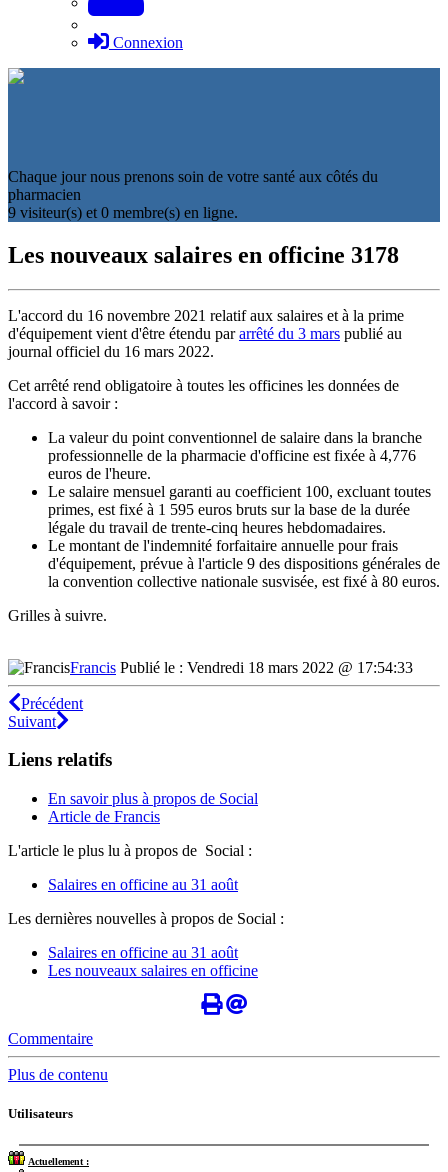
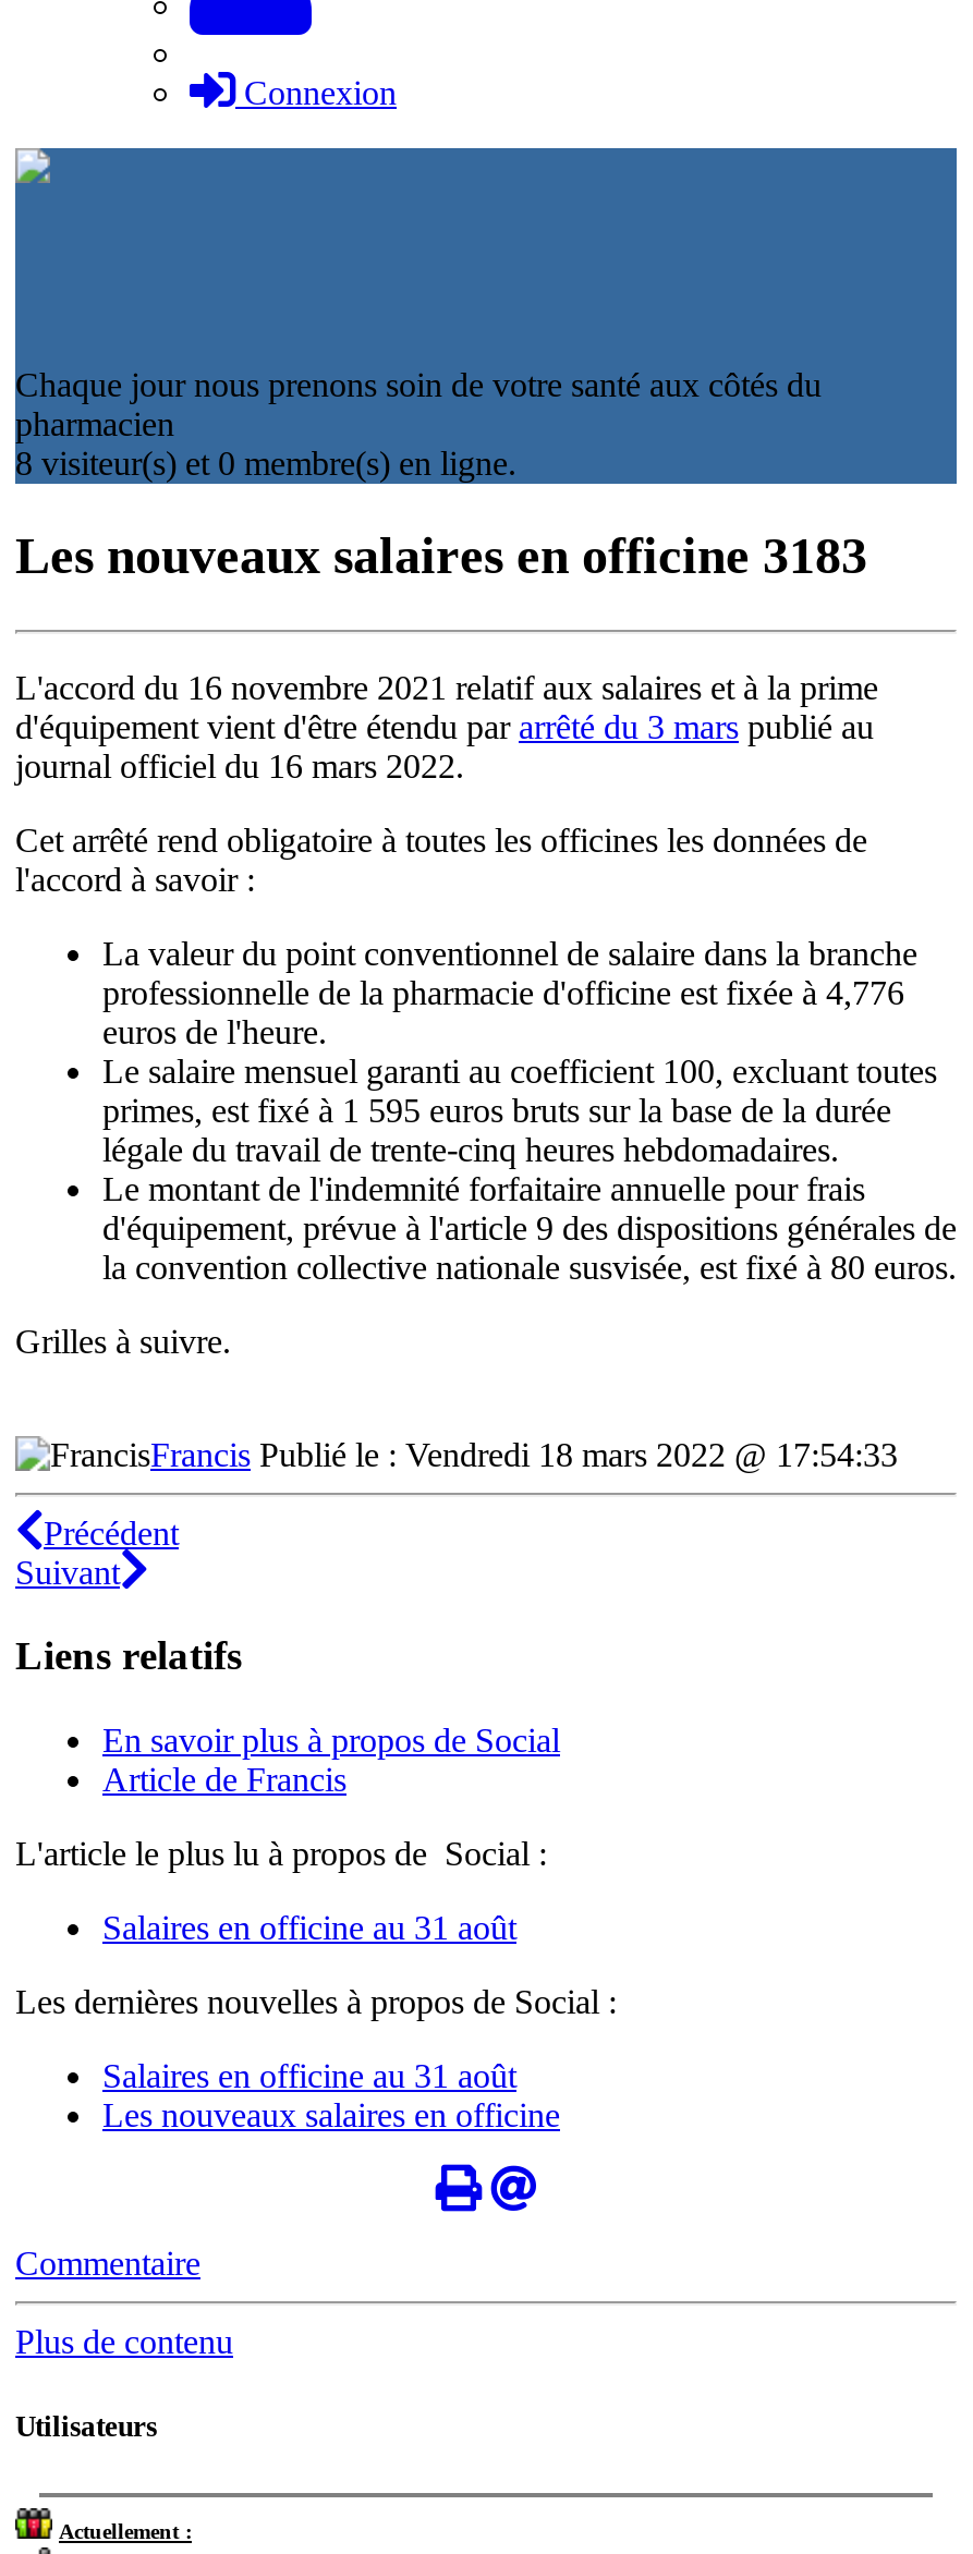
[8,204,238,221] 9 visiteur(s) et 0 membre(s) en ligne. -> [15,444,516,481] 8 visiteur(s) et 0 membre(s) en ligne.
[8,242,399,268] Les nouveaux salaires en officine 3178 -> [15,527,867,584] Les nouveaux salaires en officine 3183

